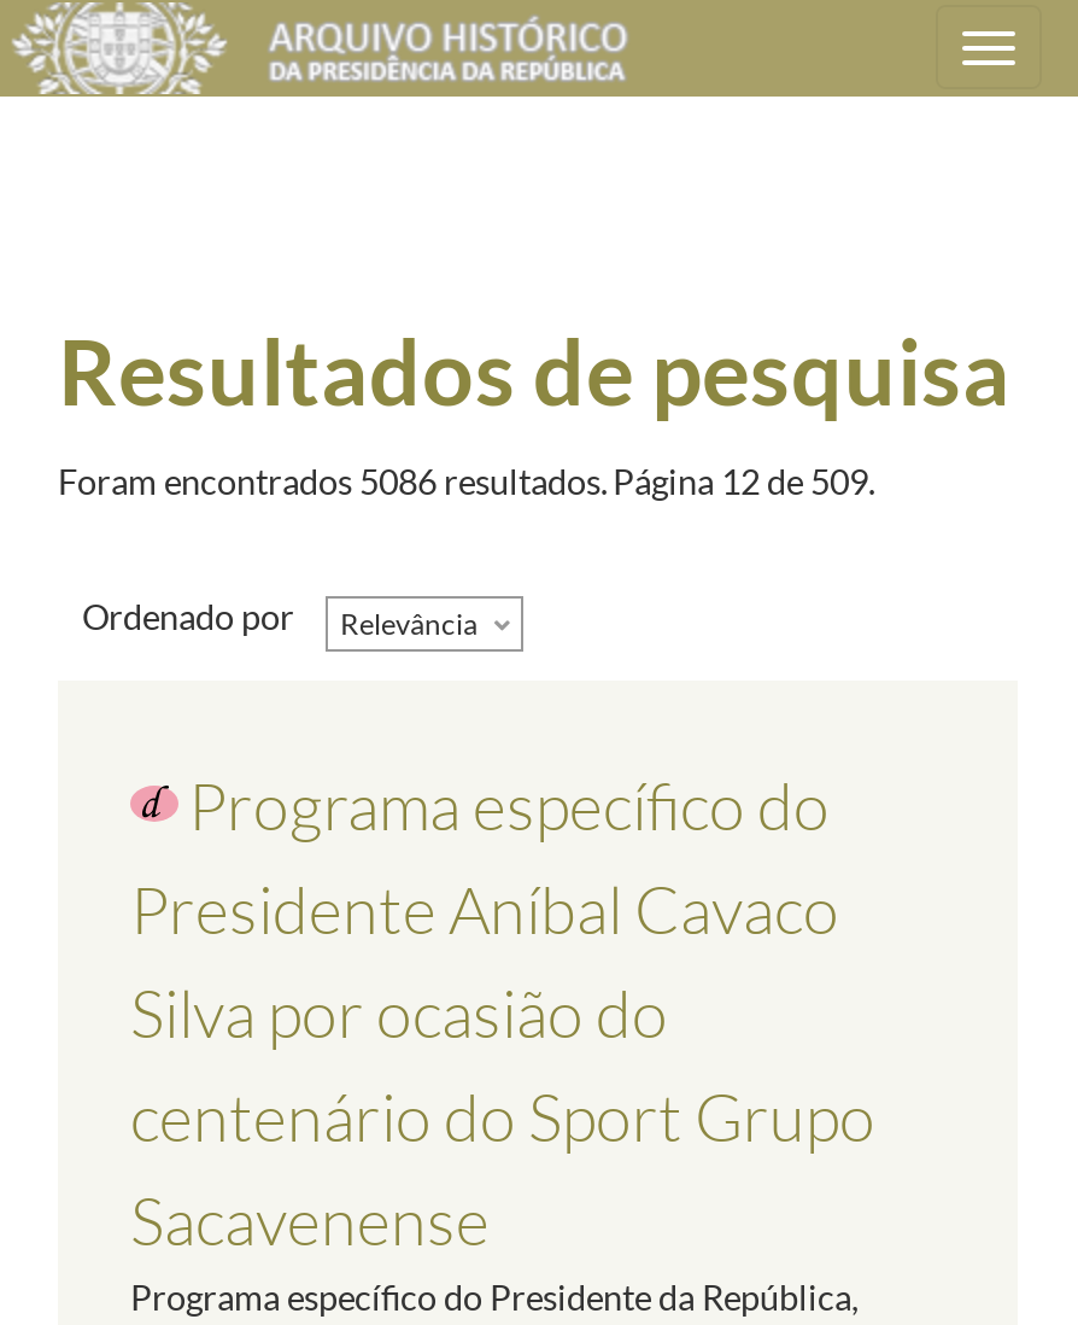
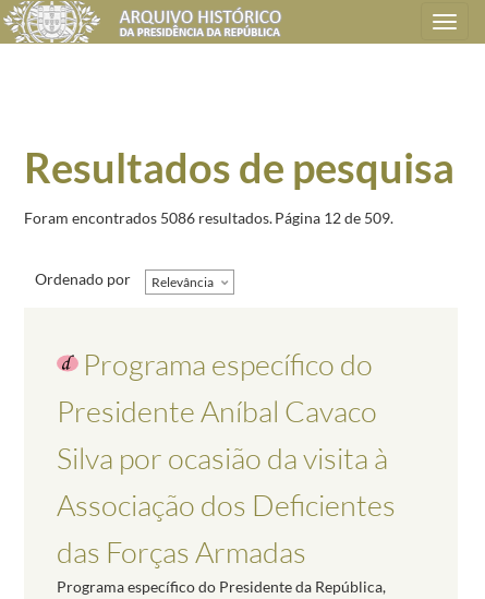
[130,972,875,1260] Silva por ocasião do | centenário do Sport Grupo | Sacavenense -> [57,440,396,569] Silva por ocasião da visita à | Associação dos Deficientes | das Forças Armadas

